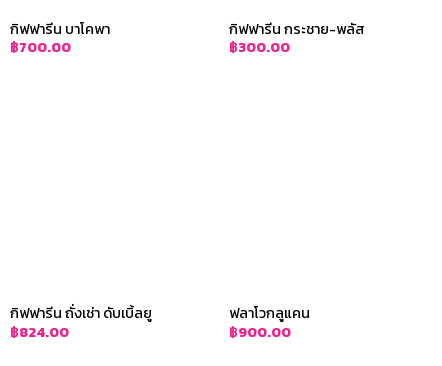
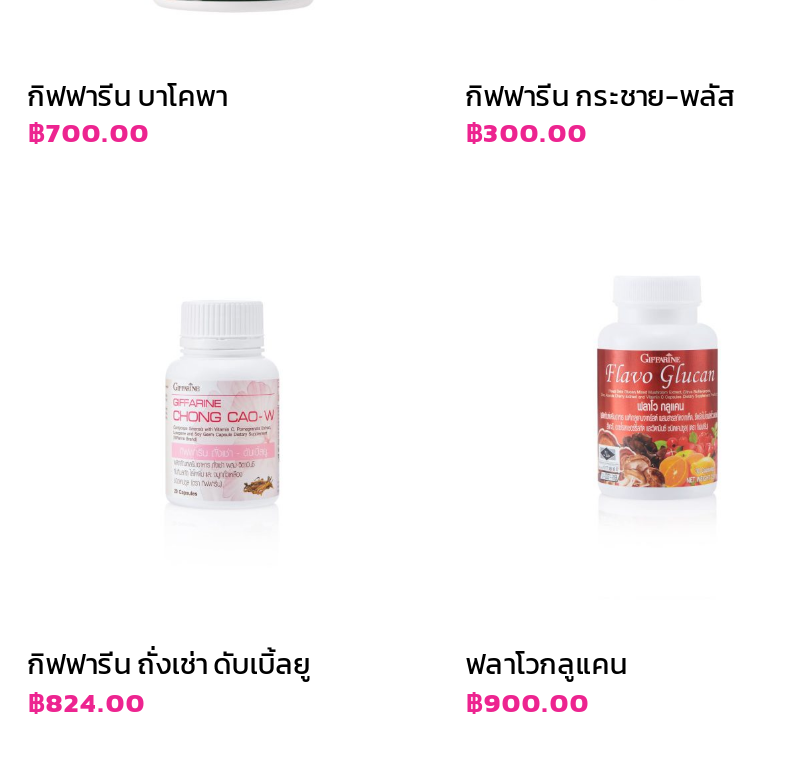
none -> [164,302,280,510] [image]
none -> [594,280,720,502] [image]

